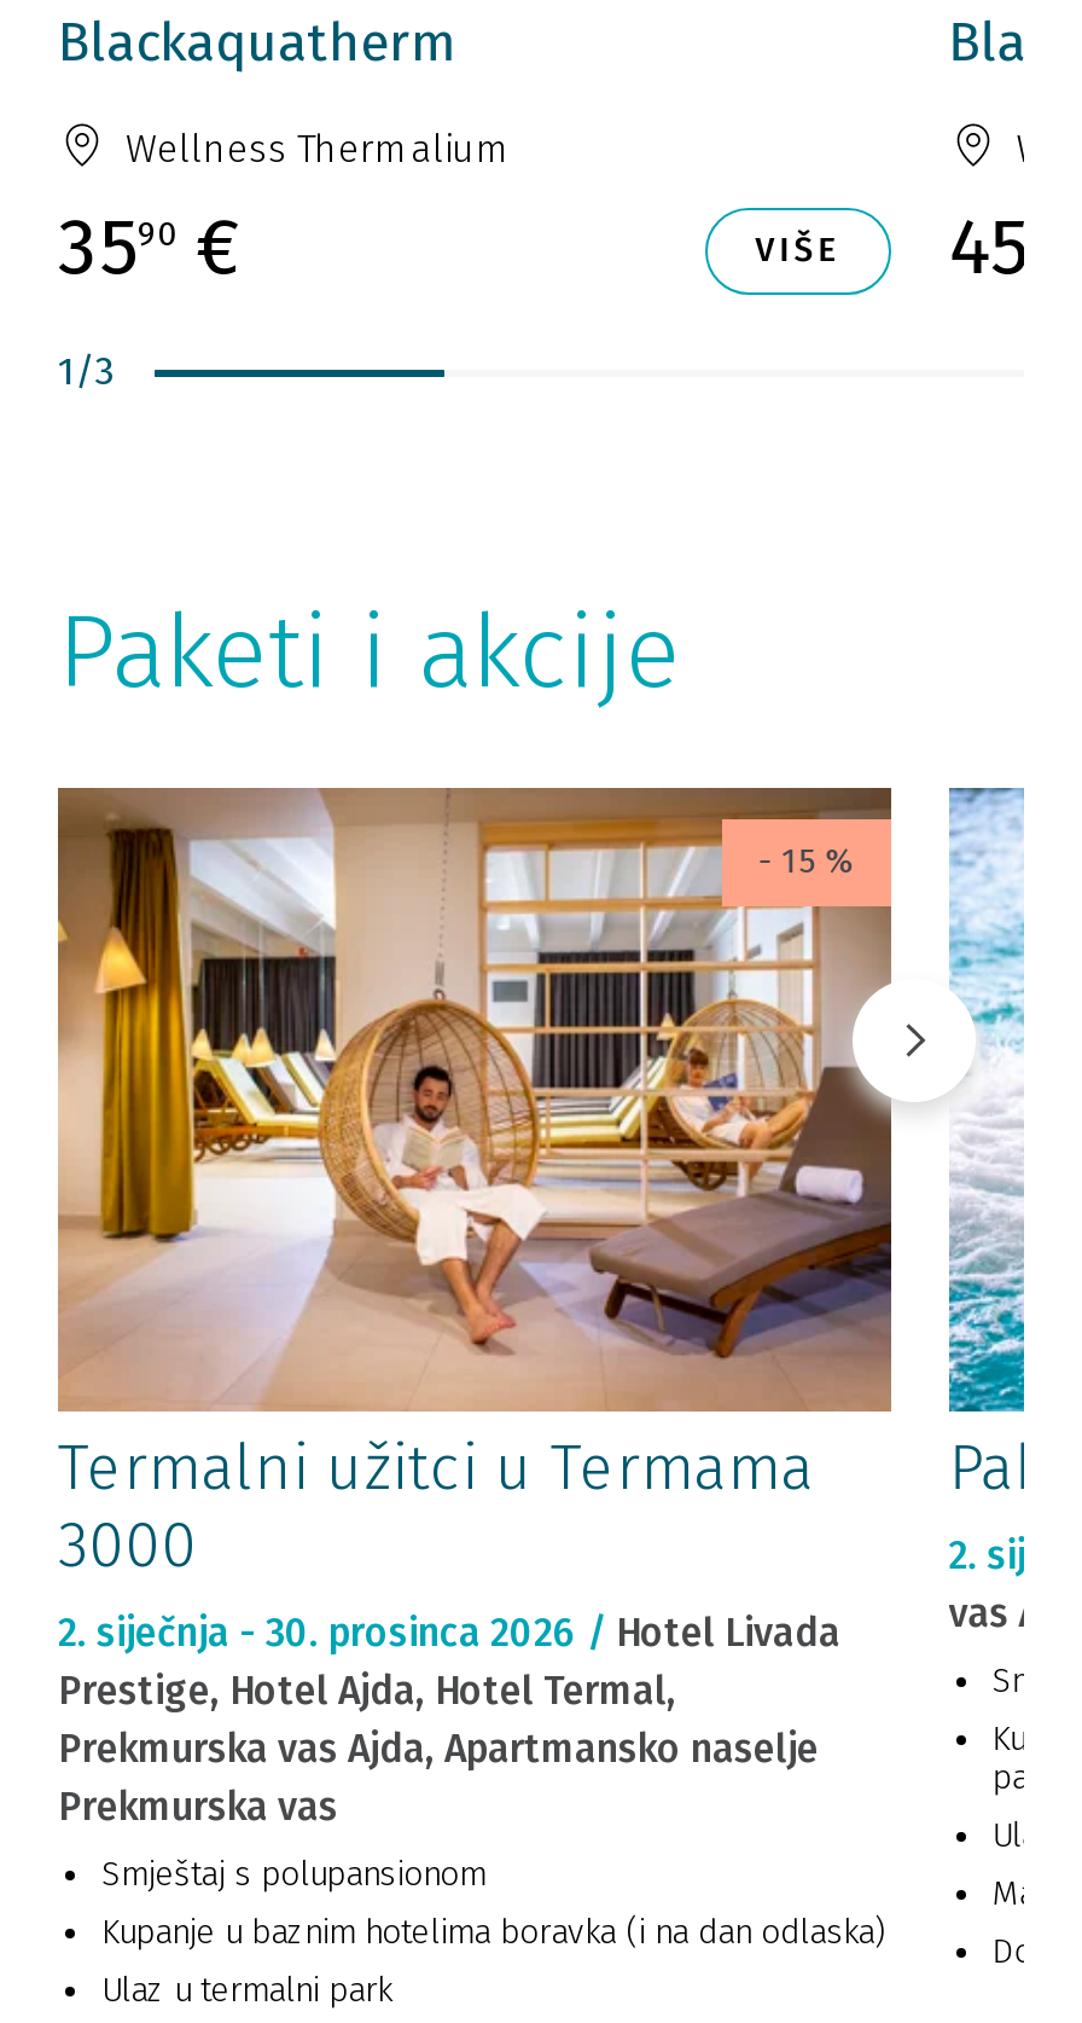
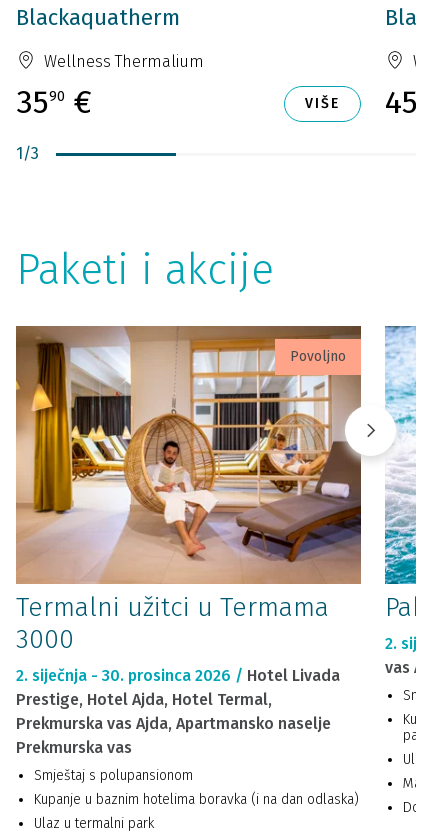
[758,840,854,881] - 15 % -> [290,347,346,364] Povoljno

